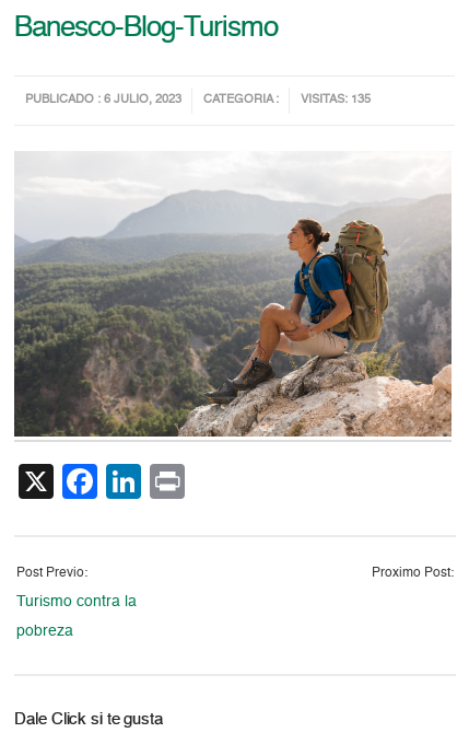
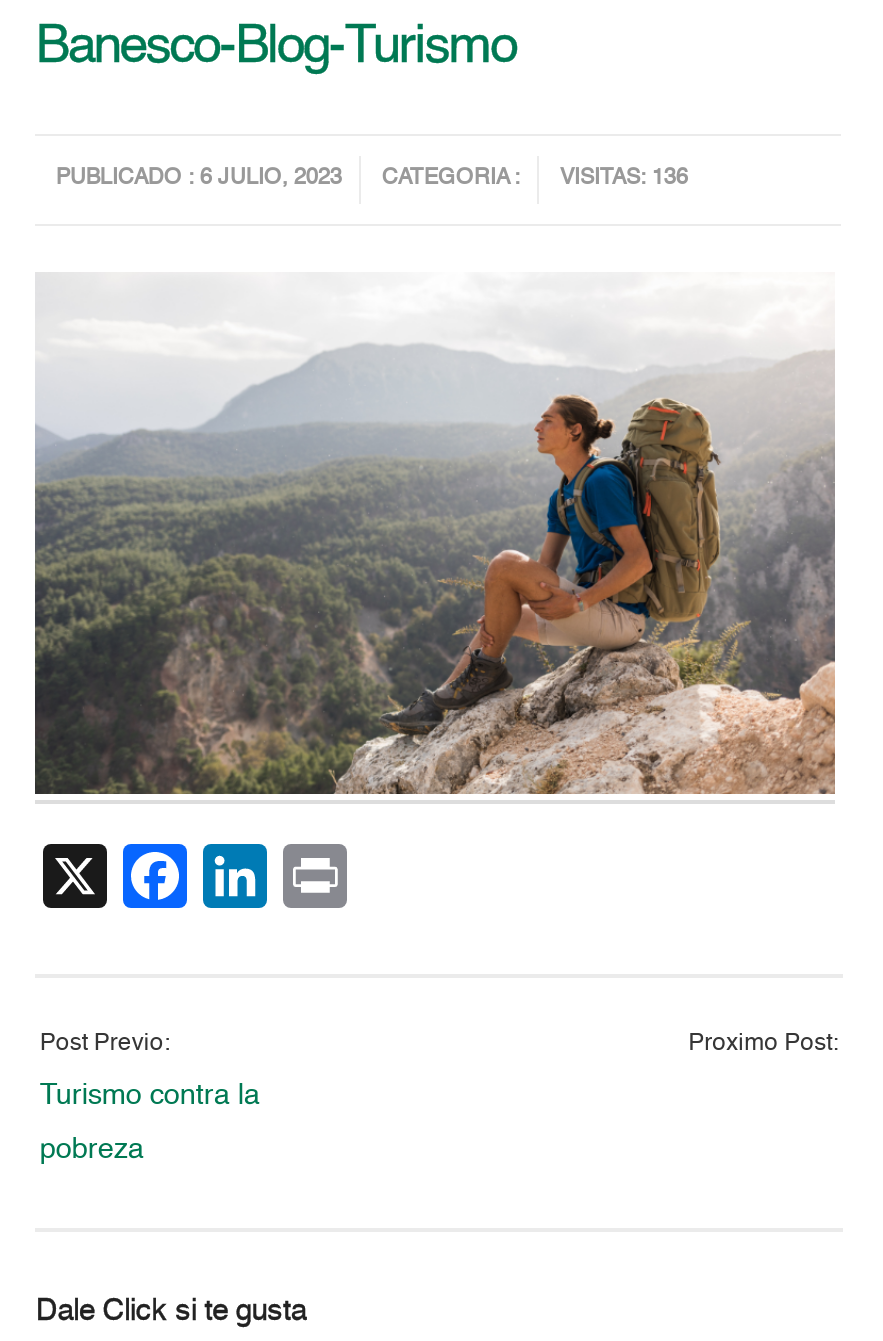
[26,94,371,106] PUBLICADO : 6 JULIO, 2023 CATEGORIA : VISITAS: 135 -> [56,169,688,191] PUBLICADO : 6 JULIO, 2023 CATEGORIA : VISITAS: 136

